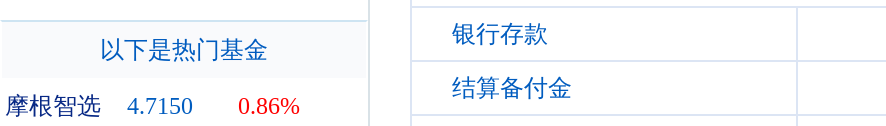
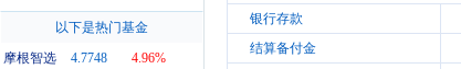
[127,92,193,120] 4.7150 -> [70,50,107,66] 4.7748
[238,92,300,120] 0.86% -> [132,50,166,66] 4.96%

